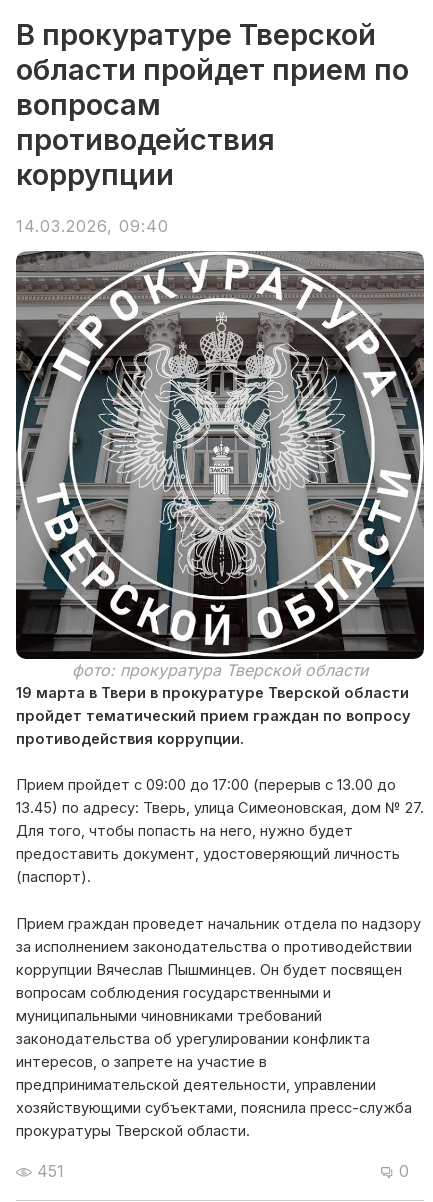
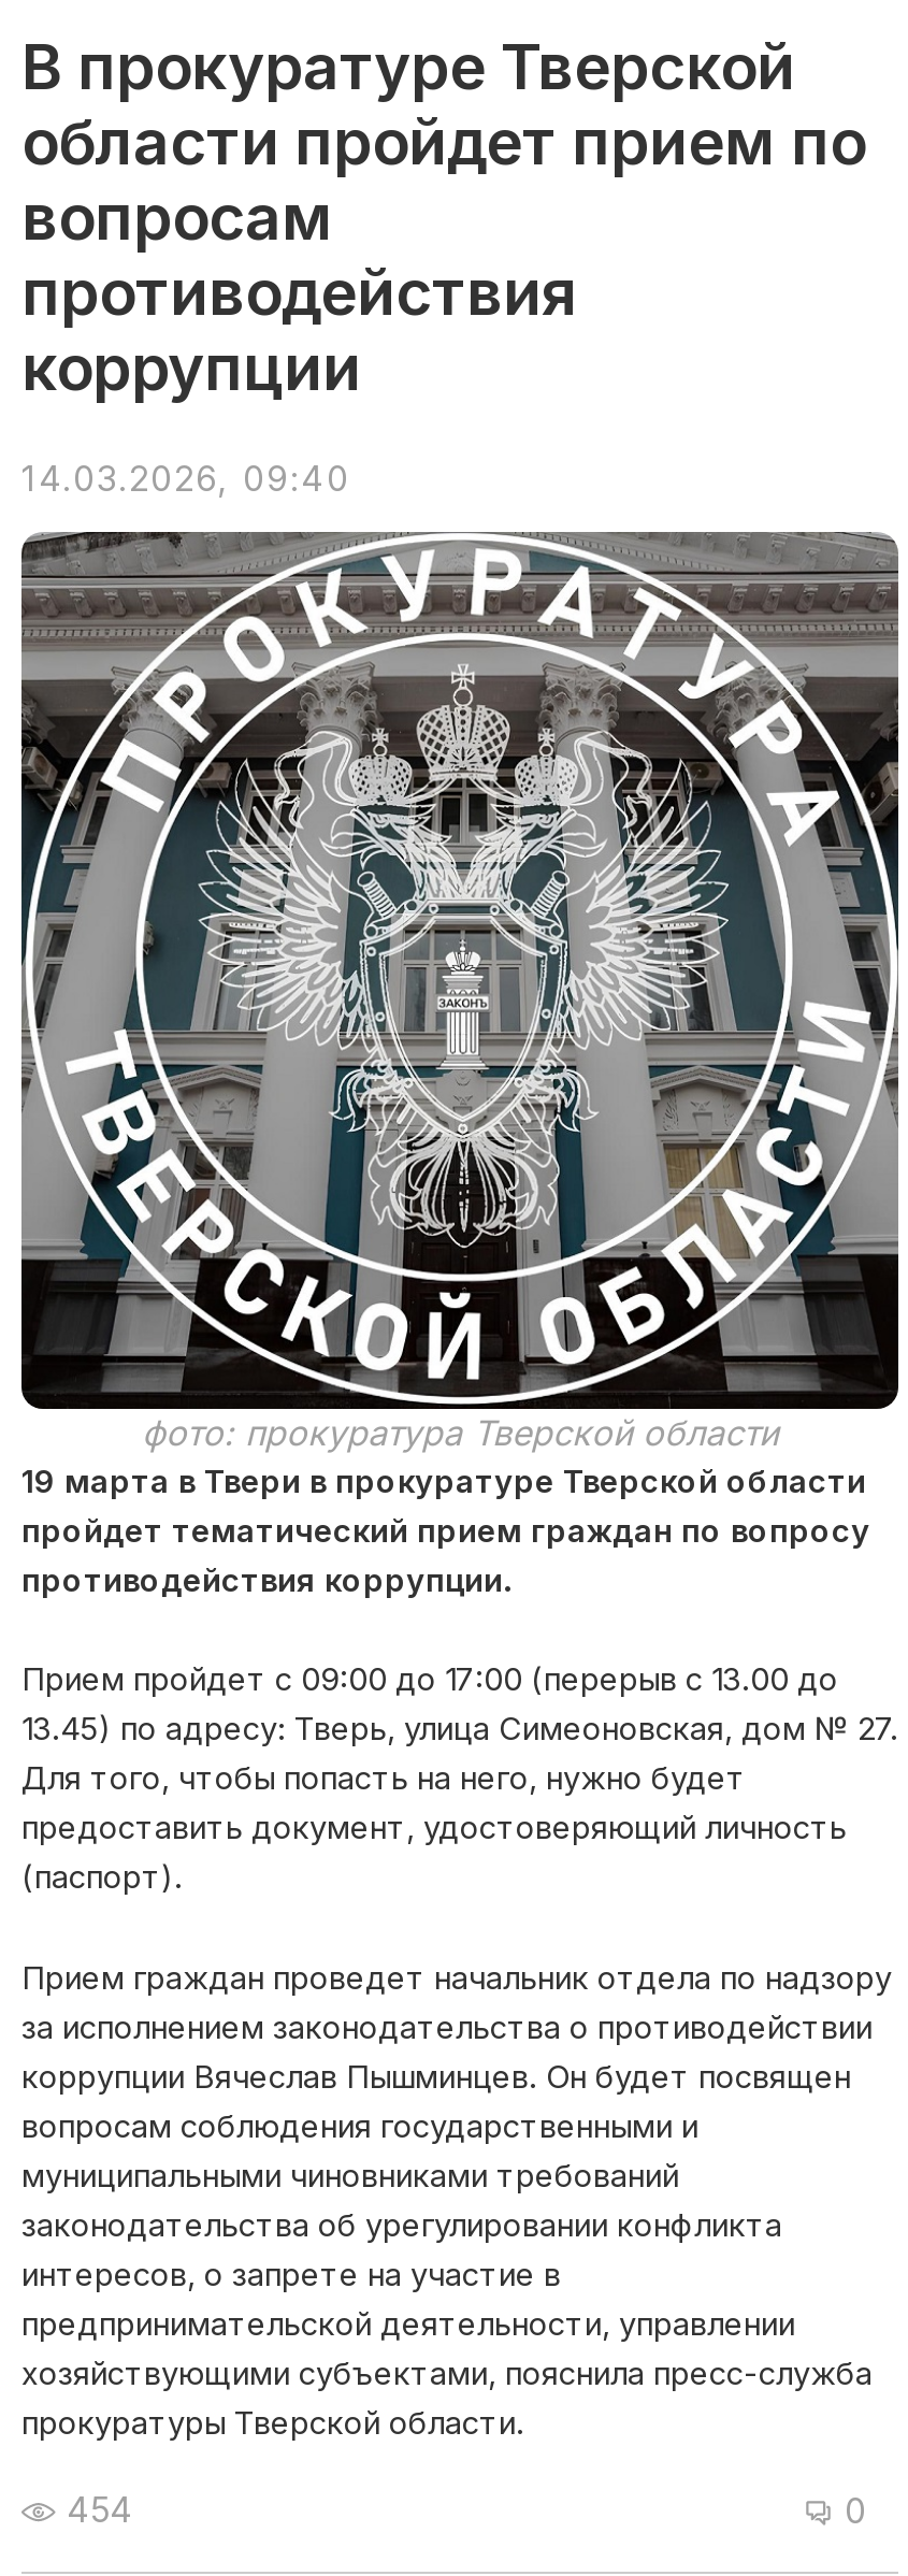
[32,1161,64,1181] 451 -> [56,2488,133,2531] 454

